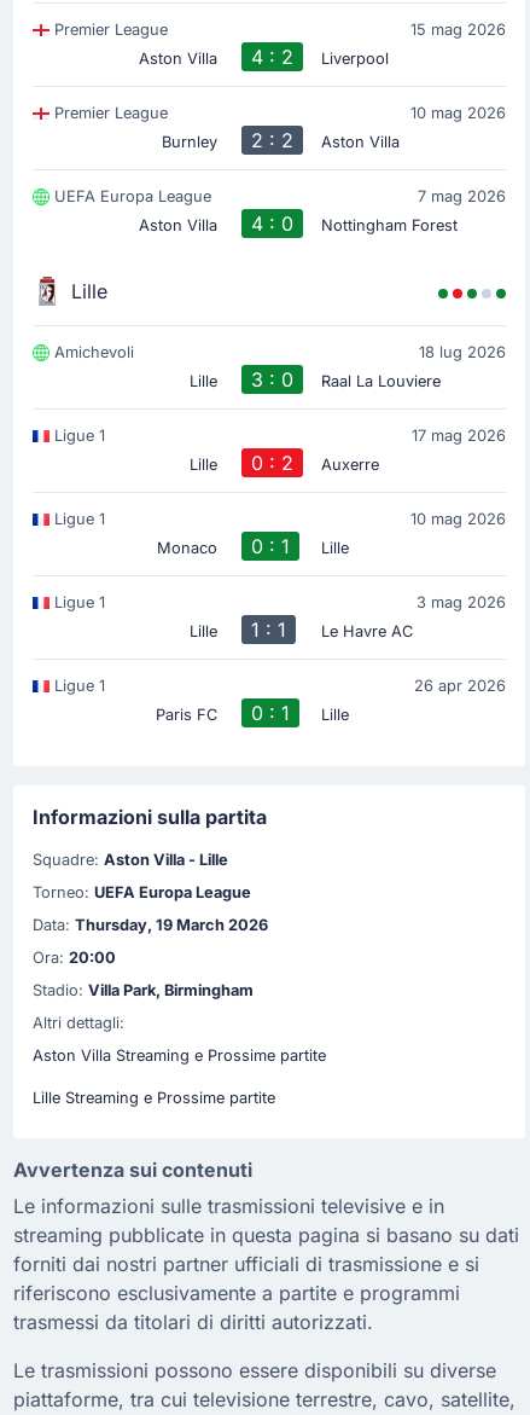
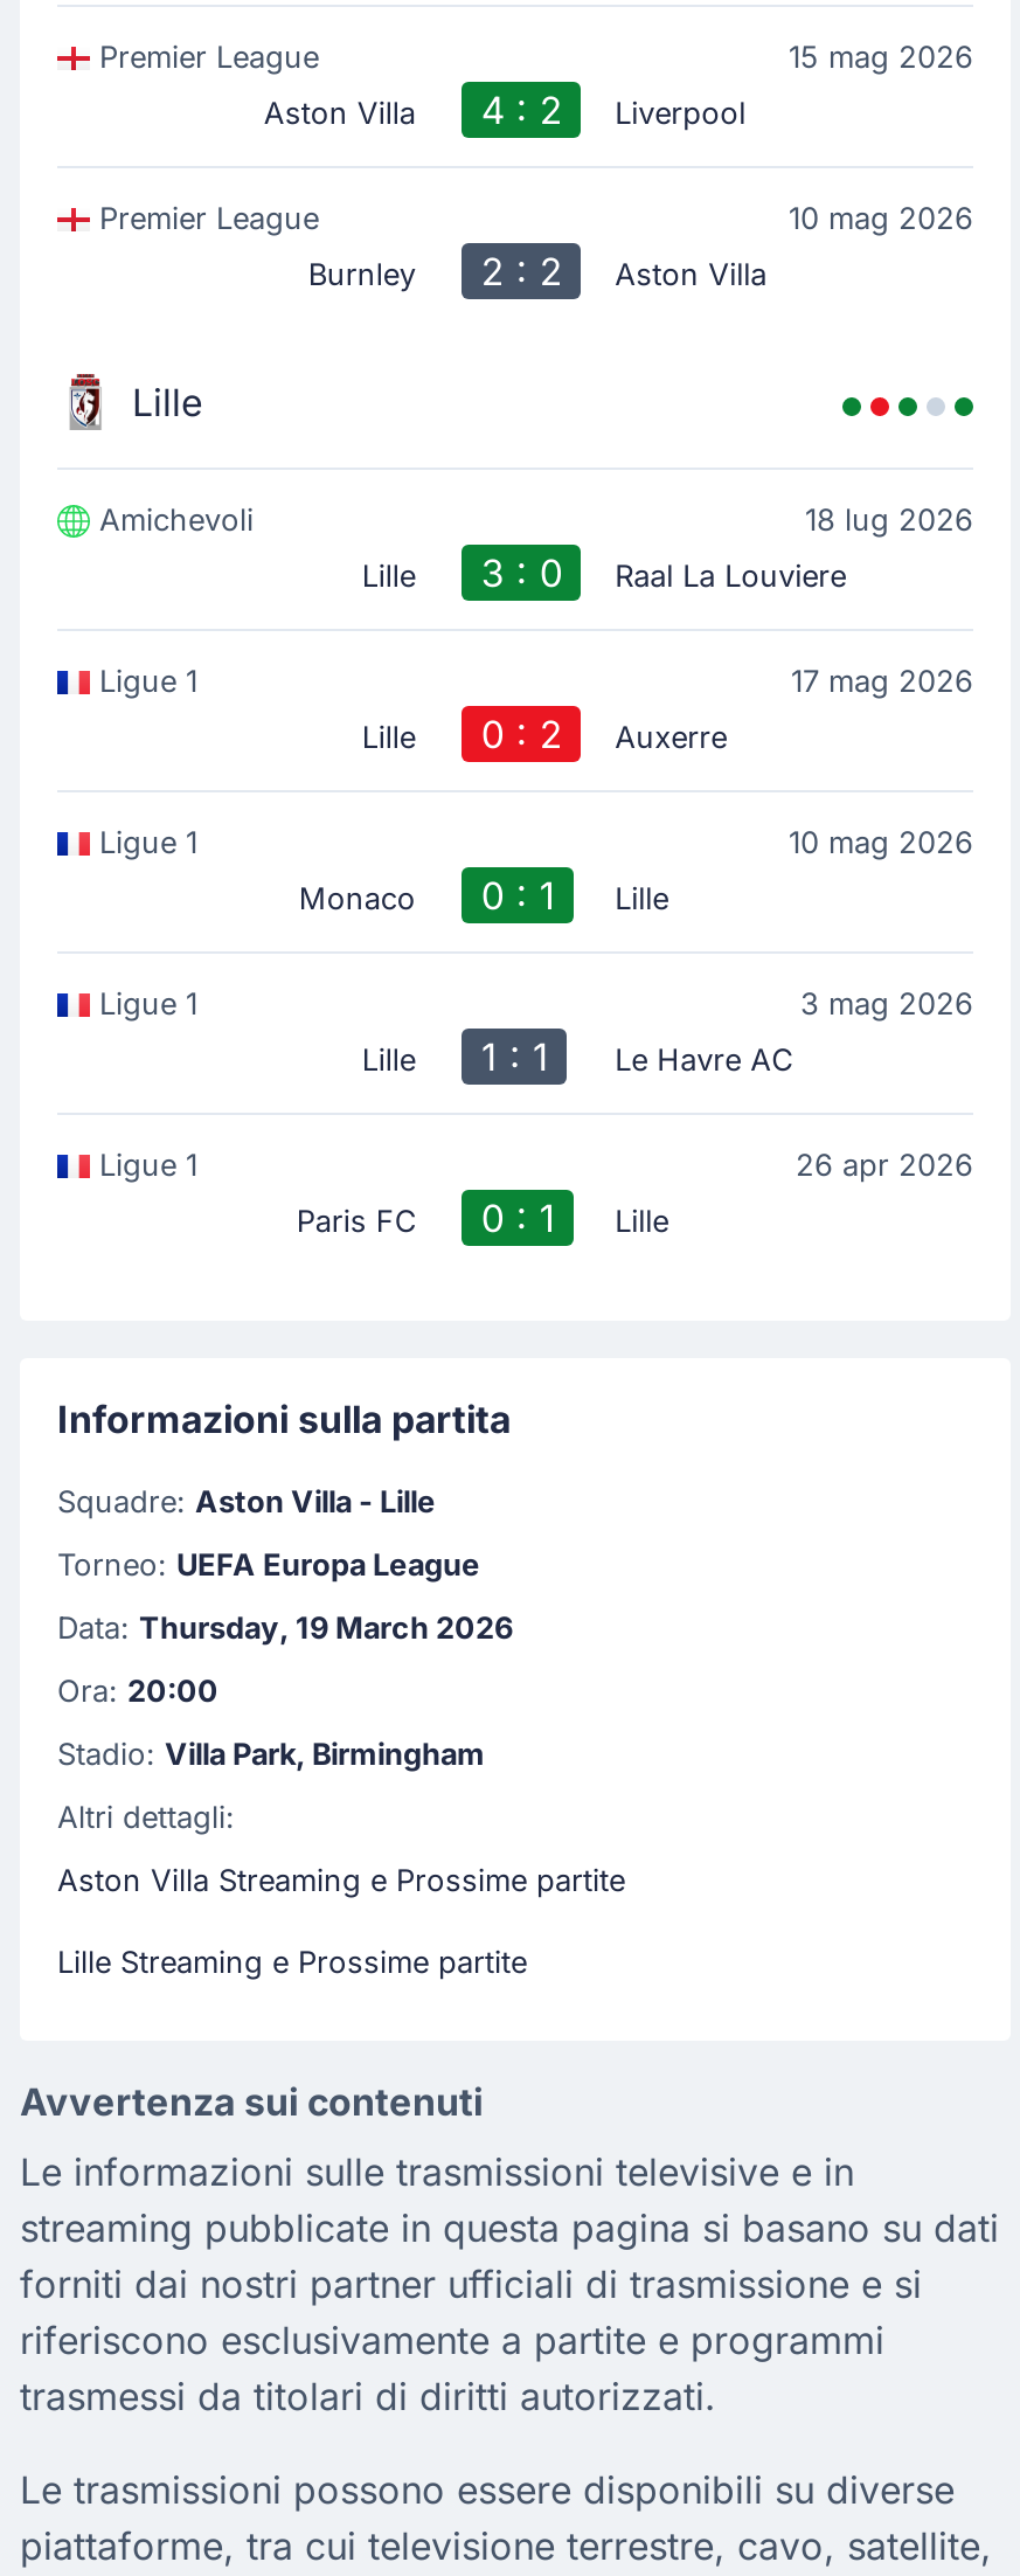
[54,187,506,236] UEFA Europa League | 7 mag 2026 | Aston Villa | 4 : 0 | Nottingham Forest -> none

